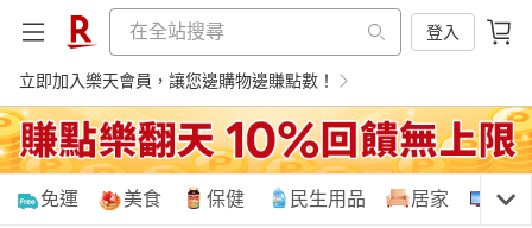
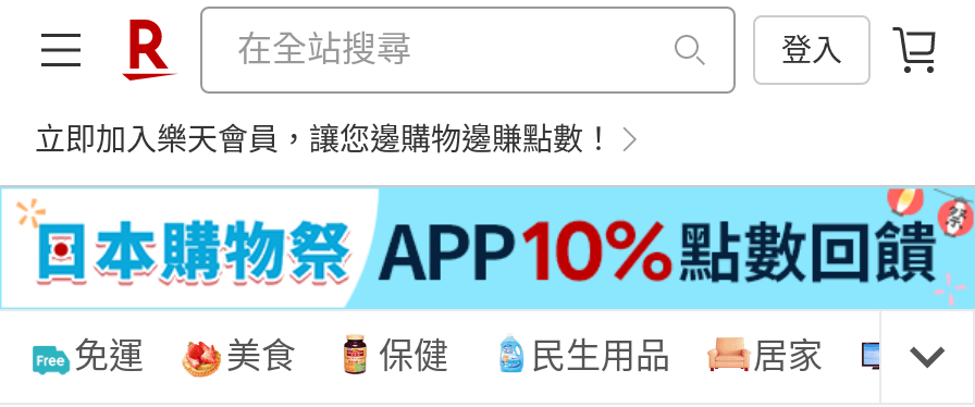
[4,106,528,175] [image] -> [7,185,968,311] [image]

